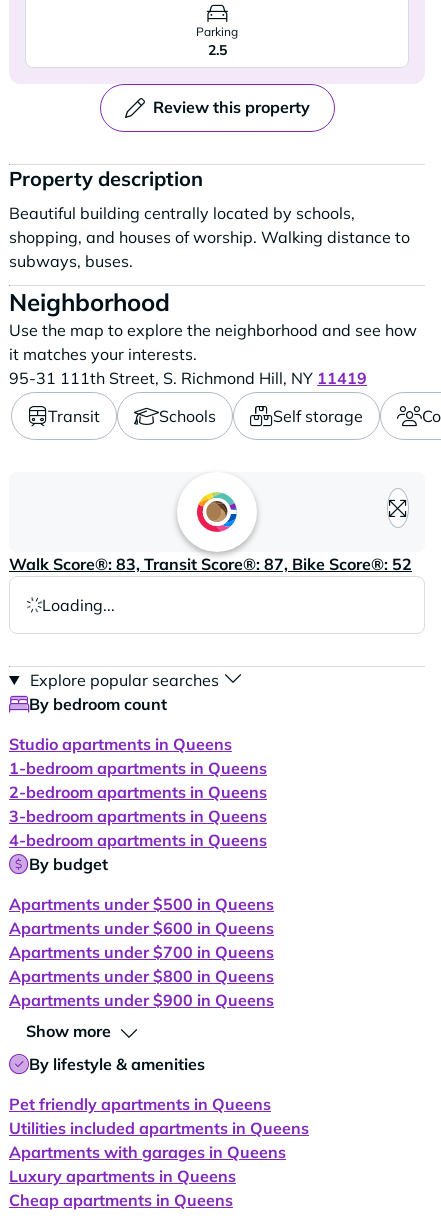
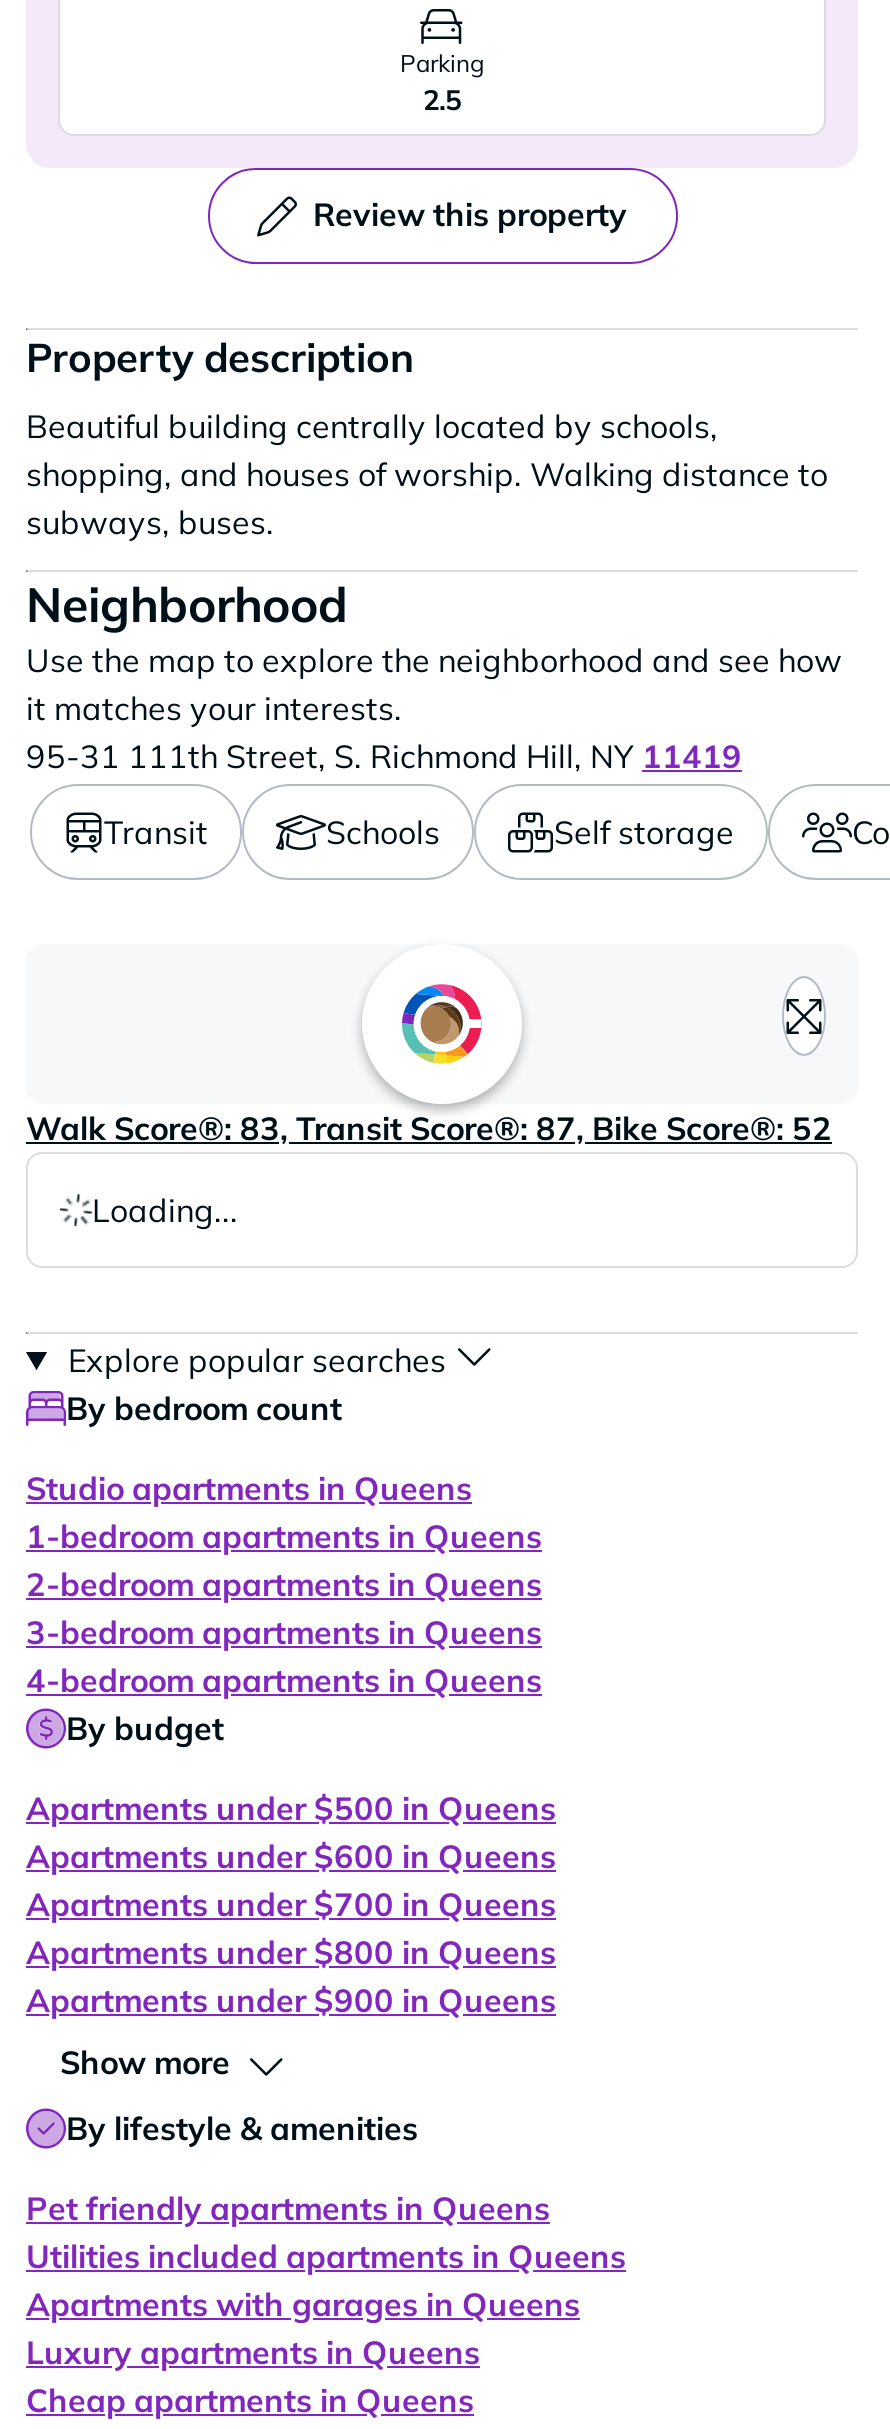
[196,491,238,532] [image] -> [400,982,482,1064] [image]

